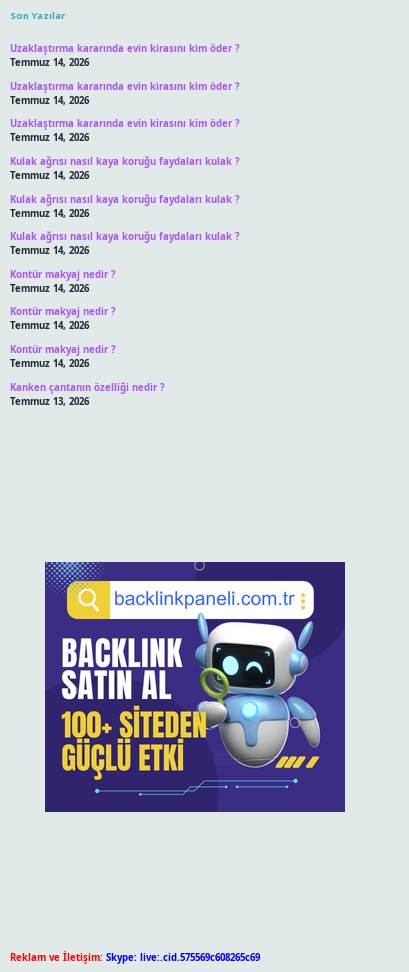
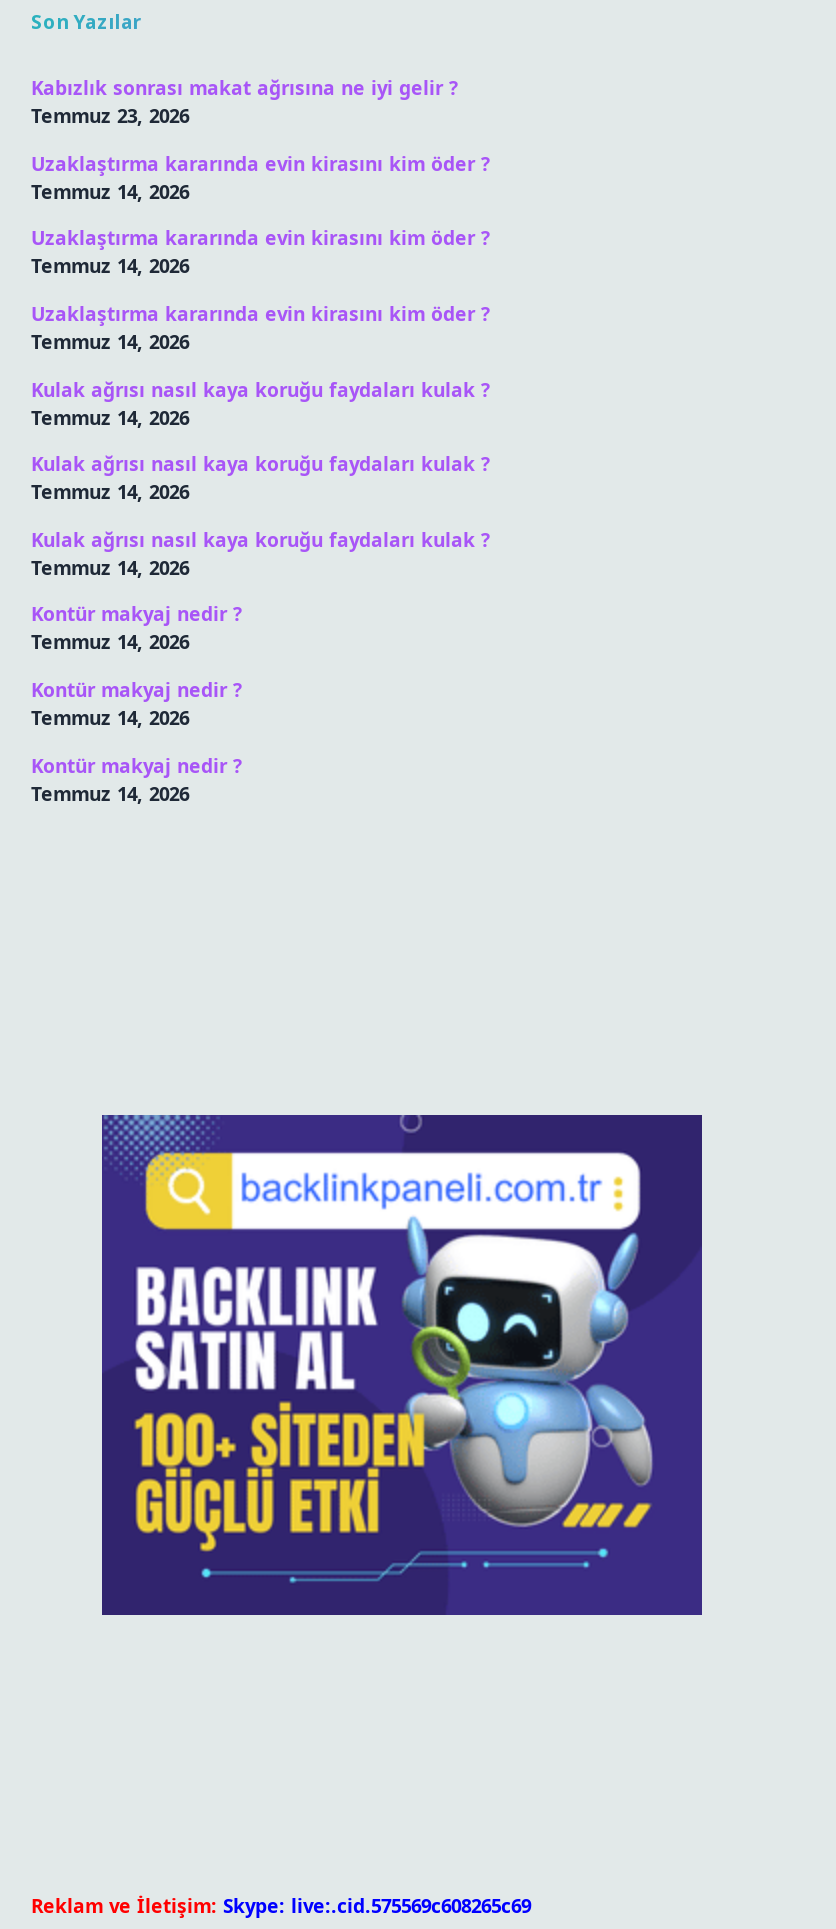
none -> [31,76,459,130] Kabızlık sonrası makat ağrısına ne iyi gelir ? | Temmuz 23, 2026
moved [9,42,239,370] -> [31,151,491,806]: Uzaklaştırma kararında evin kirasını kim öder ? | Temmuz 14, 2026 | Uzaklaştırma kararında evin kirasını kim öder ? | ... | Kontür makyaj nedir ? | Temmuz 14, 2026
[9,381,164,408] Kanken çantanın özelliği nedir ? | Temmuz 13, 2026 -> none

